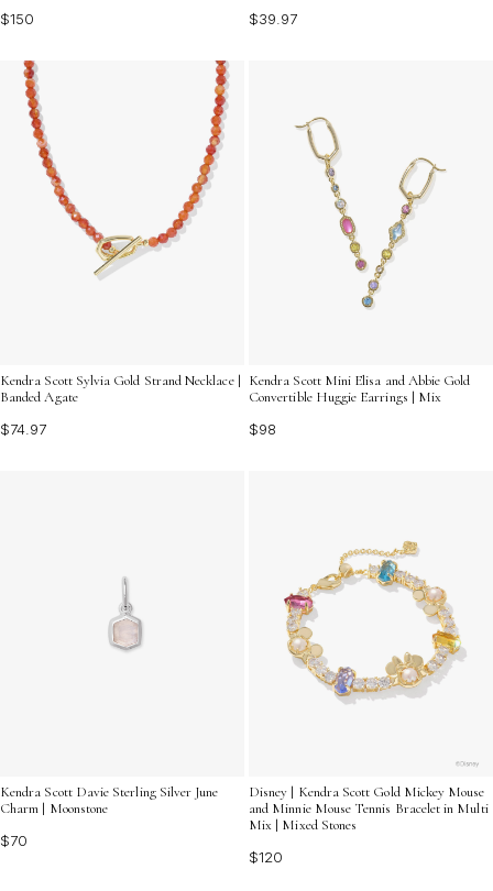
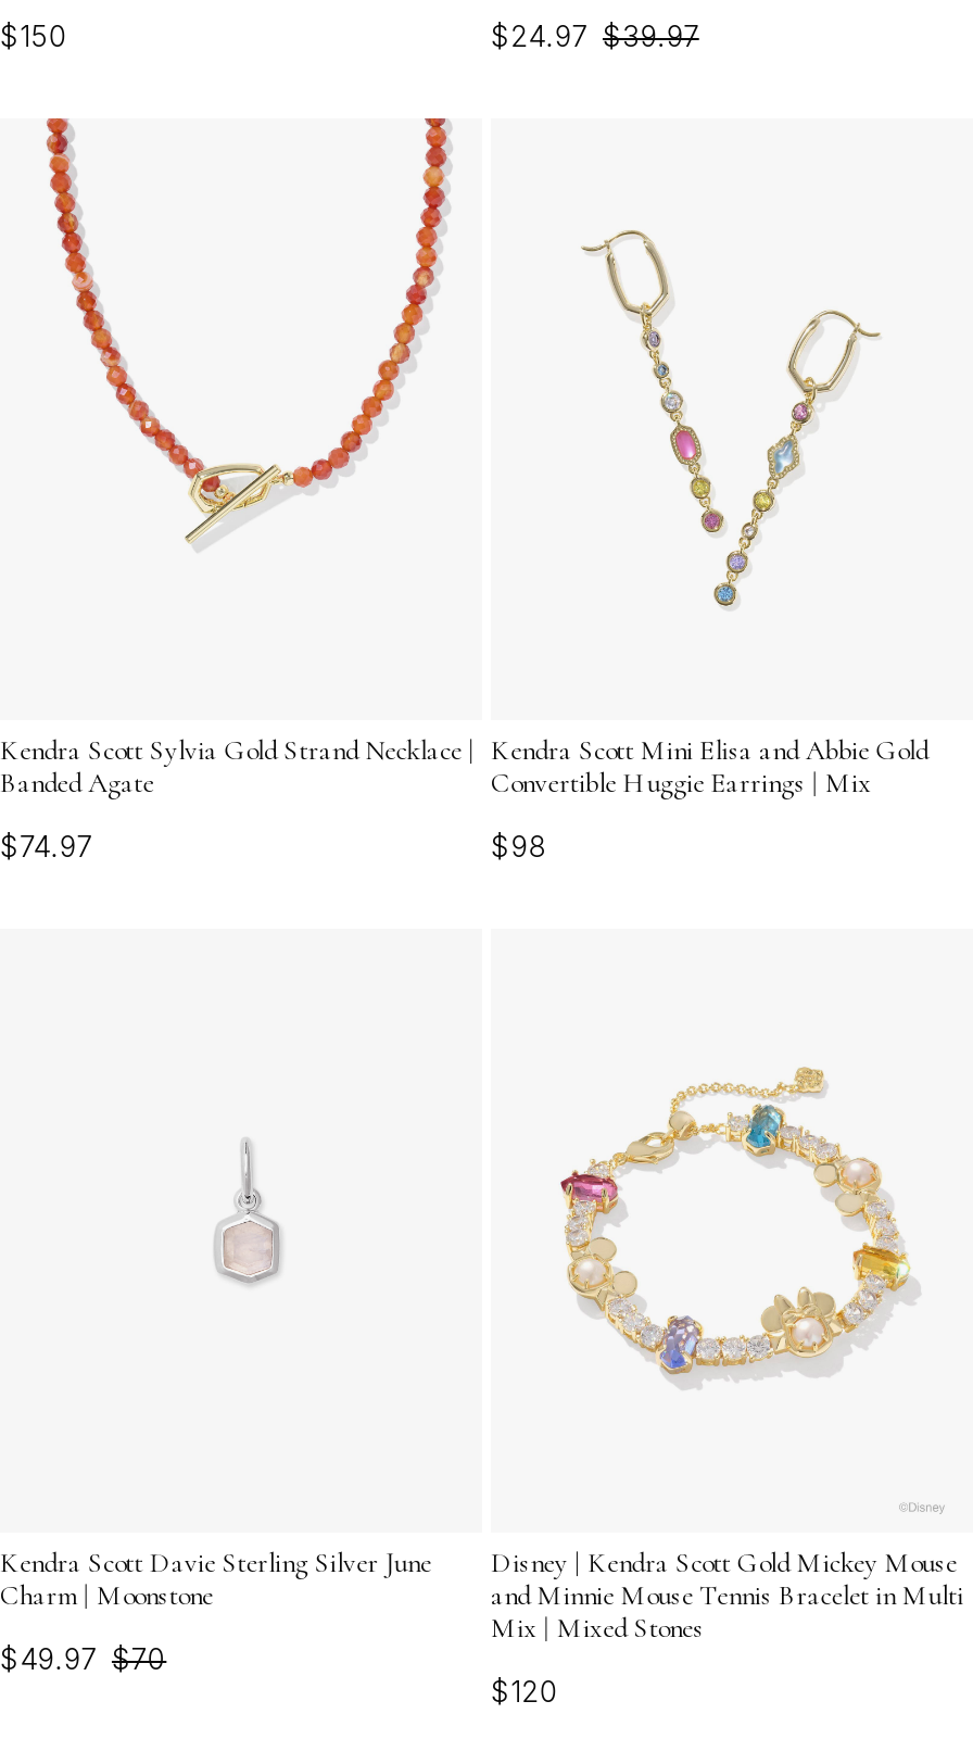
[249,9,298,27] $39.97 -> [491,17,699,52] $24.97 $39.97
[0,831,28,849] $70 -> [0,1640,167,1675] $49.97 $70

